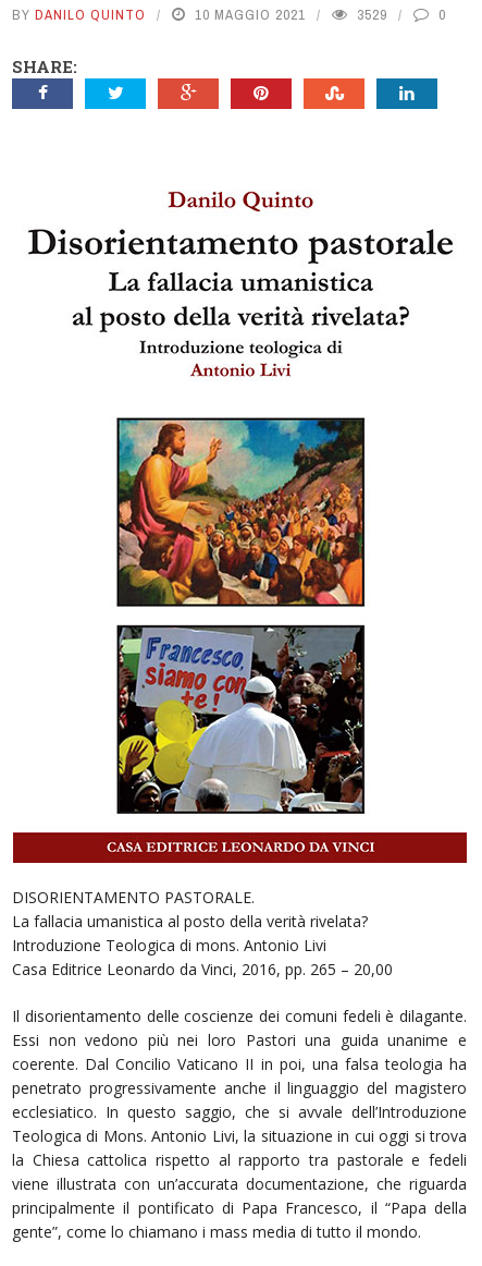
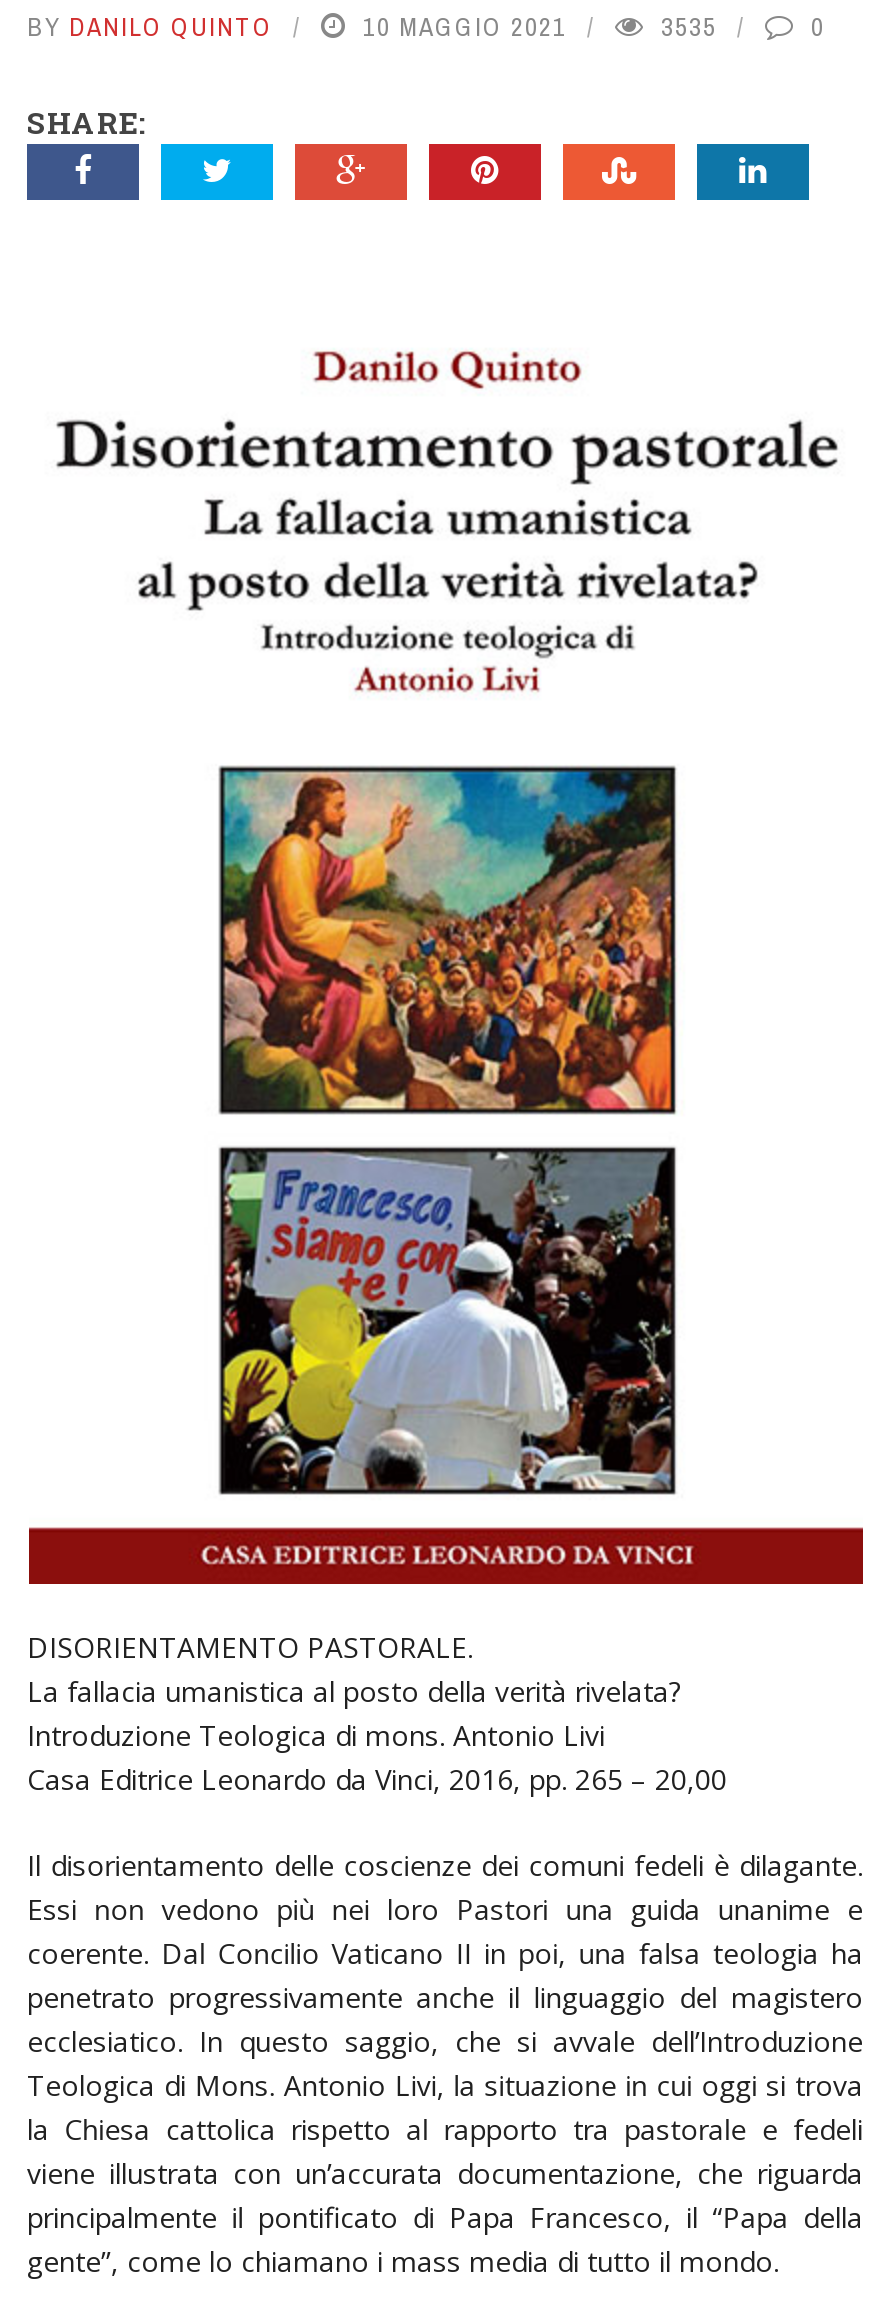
[357,5,387,24] 3529 -> [661,10,717,44] 3535

